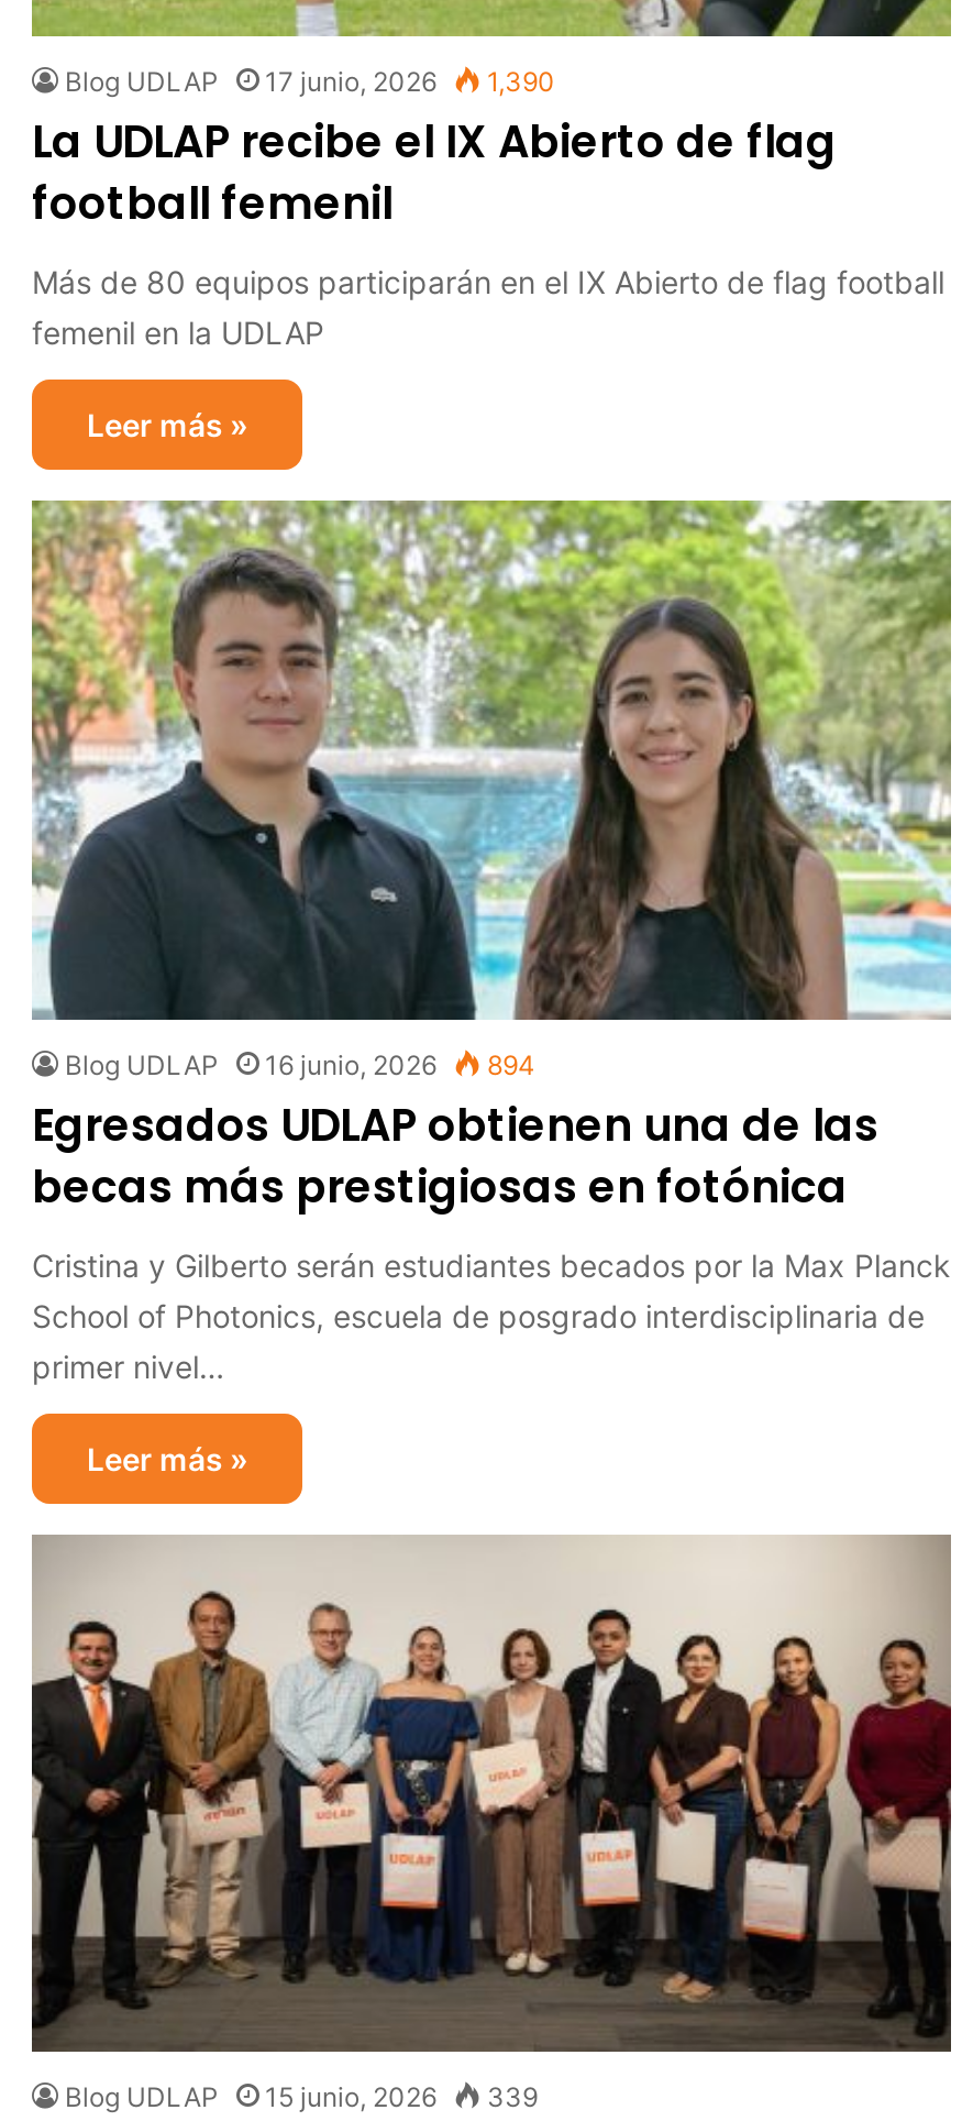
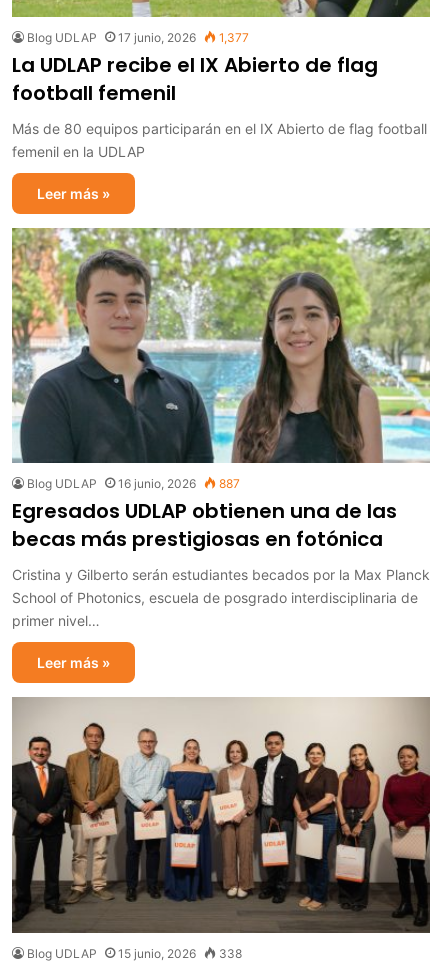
[65,65,555,98] Blog UDLAP 17 junio, 2026 1,390 -> [27,30,249,45] Blog UDLAP 17 junio, 2026 1,377
[65,1048,535,1081] Blog UDLAP 16 junio, 2026 894 -> [27,476,240,491] Blog UDLAP 16 junio, 2026 887
[65,2082,538,2115] Blog UDLAP 15 junio, 2026 339 -> [27,946,242,961] Blog UDLAP 15 junio, 2026 338

